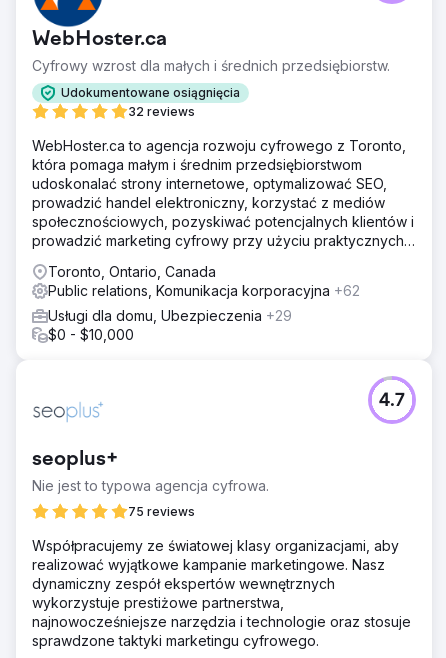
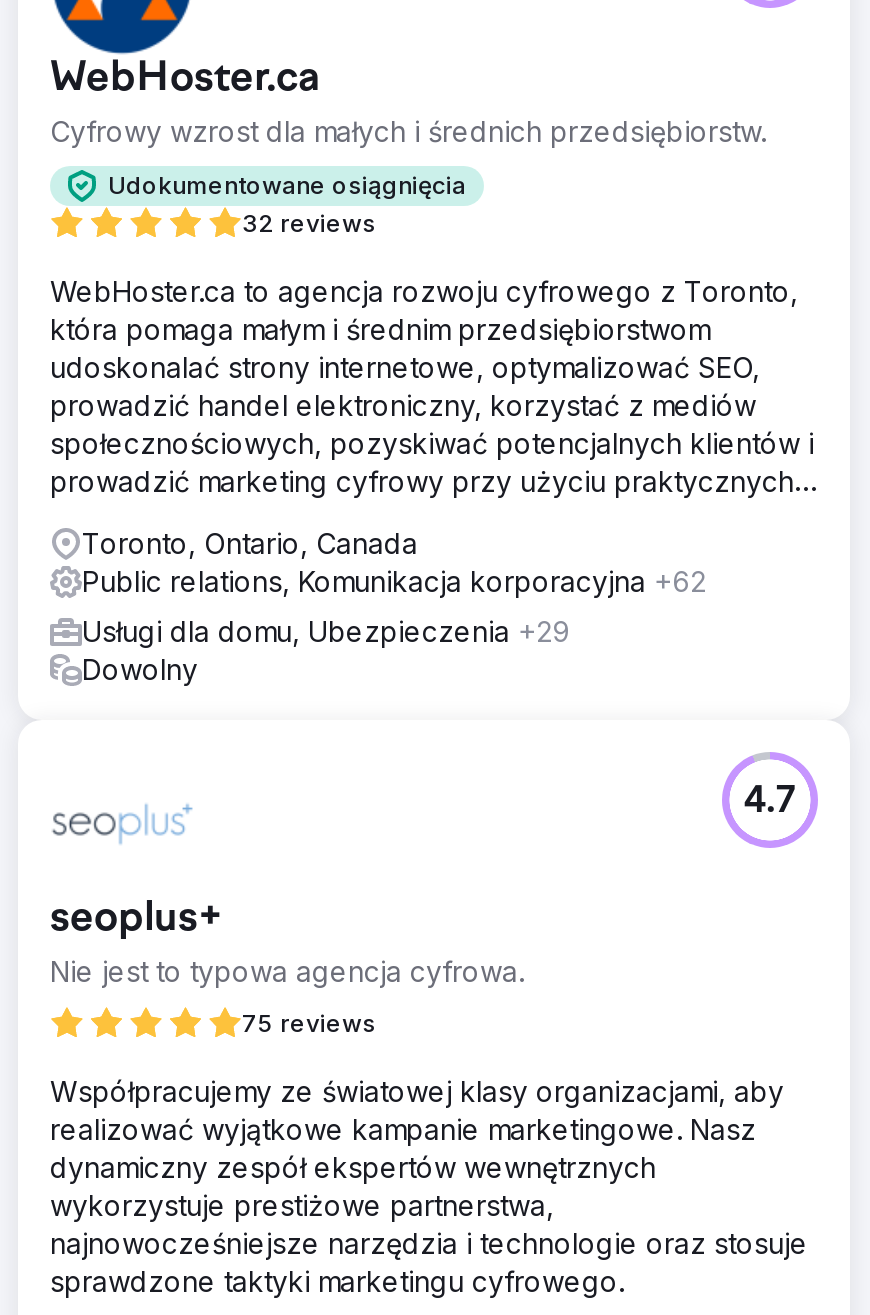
[48,326,134,343] $0 - $10,000 -> [82,651,198,685] Dowolny

